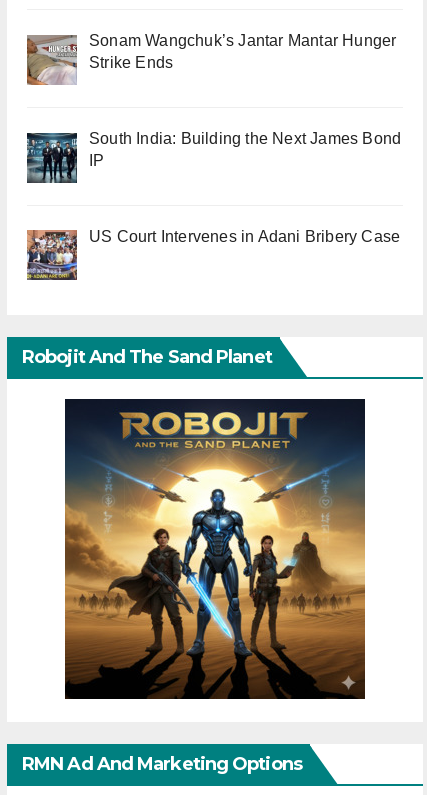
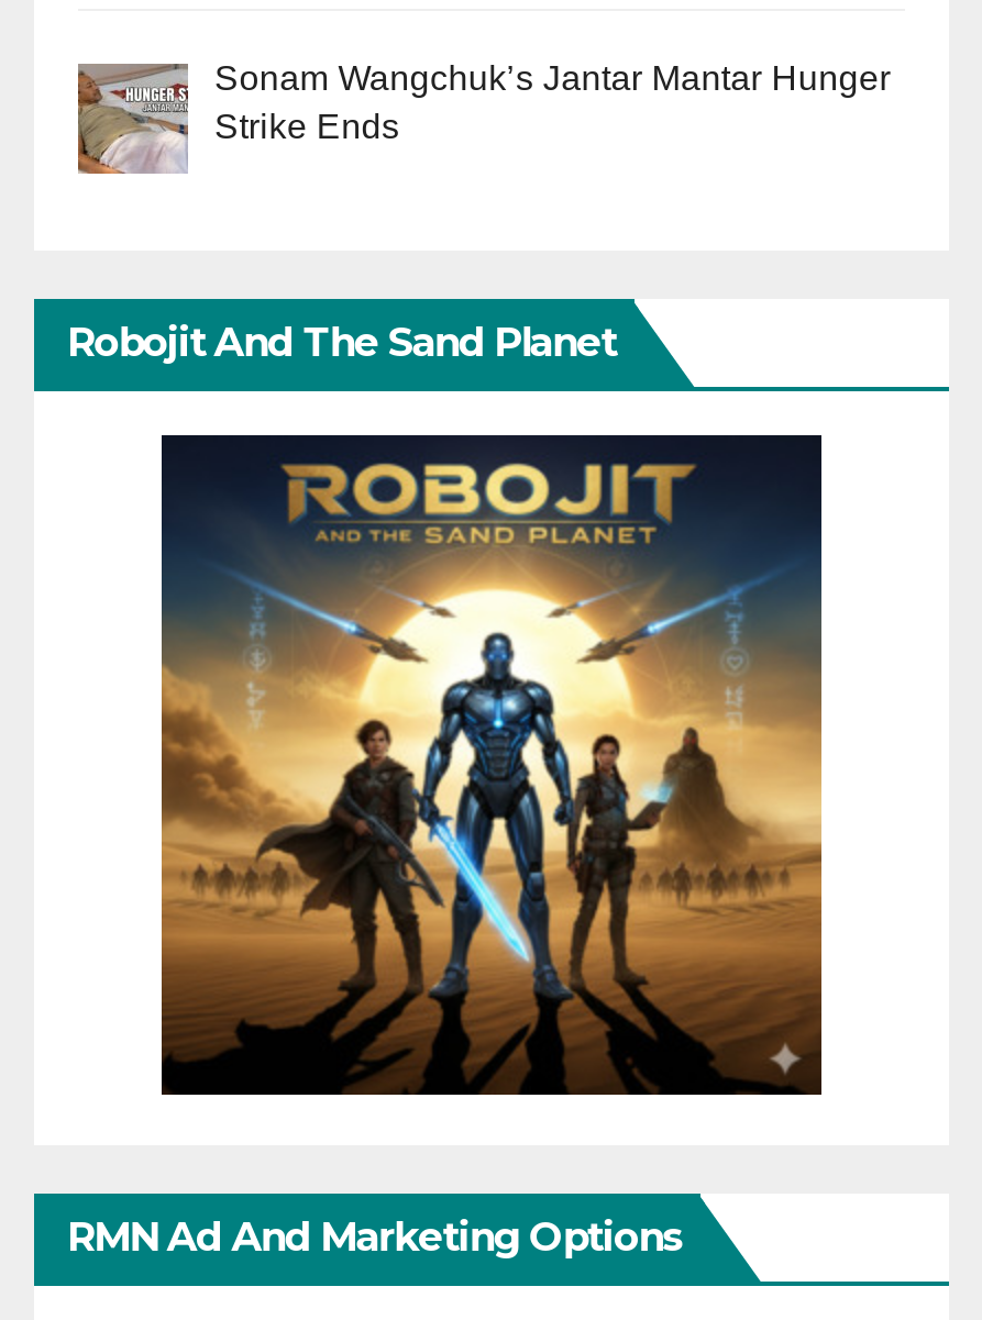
[26,130,401,184] [image] | South India: Building the Next James Bond | IP -> none
[27,228,400,281] [image] | US Court Intervenes in Adani Bribery Case -> none

